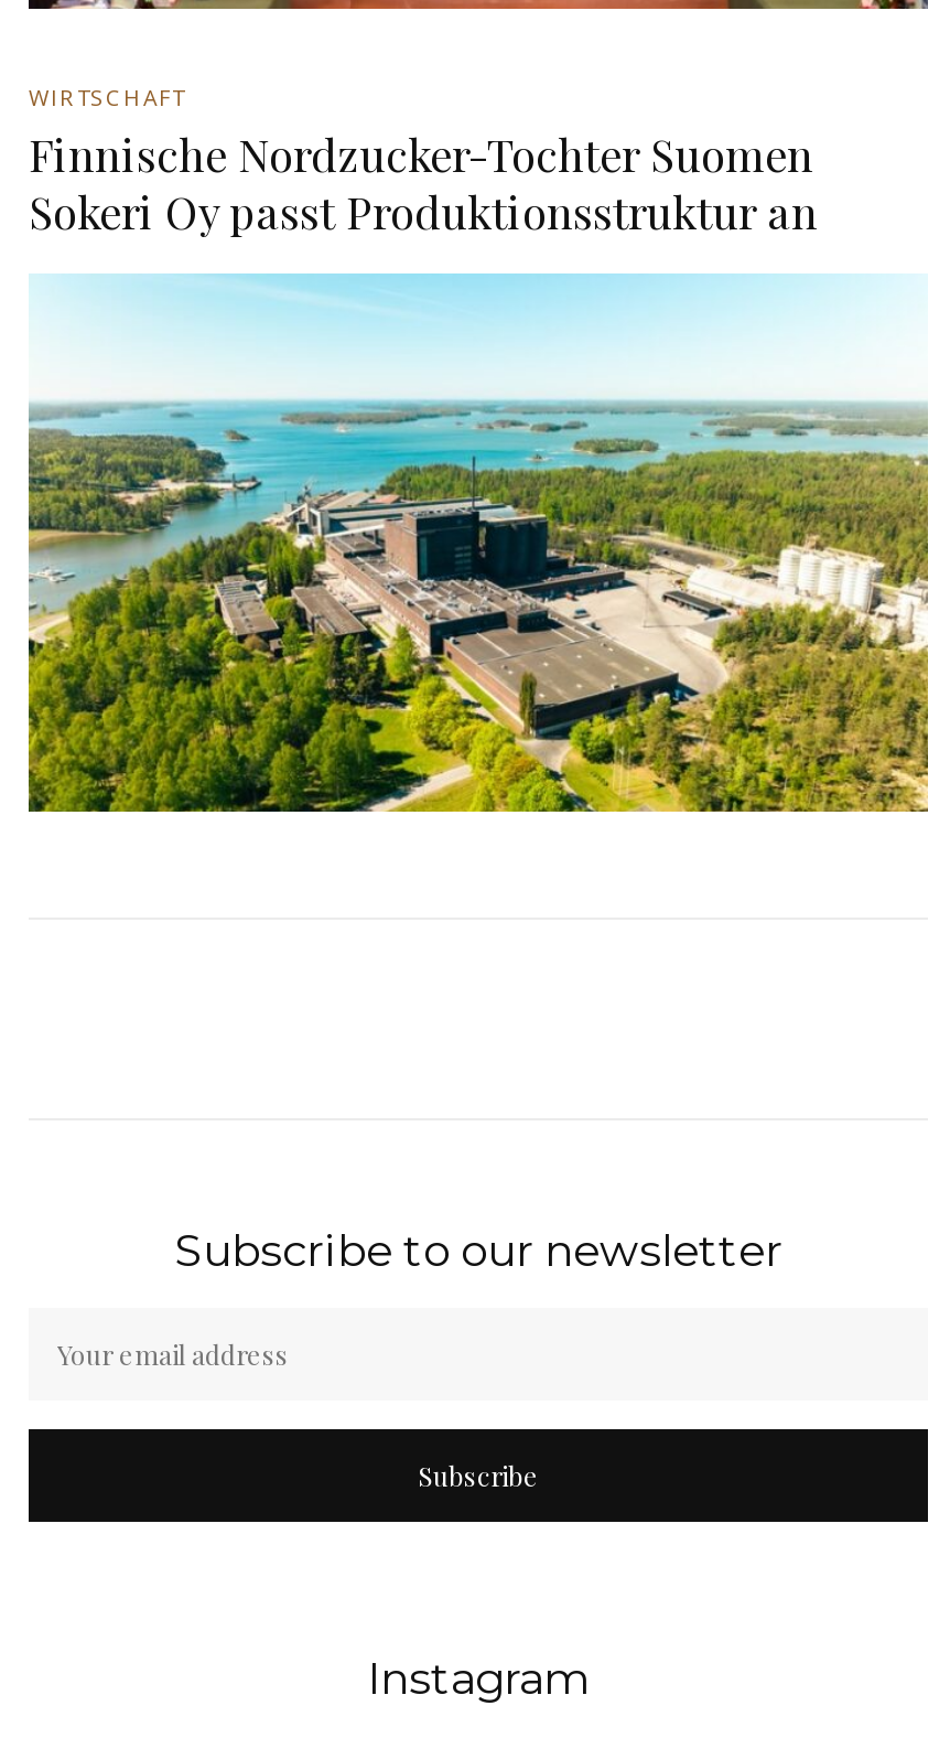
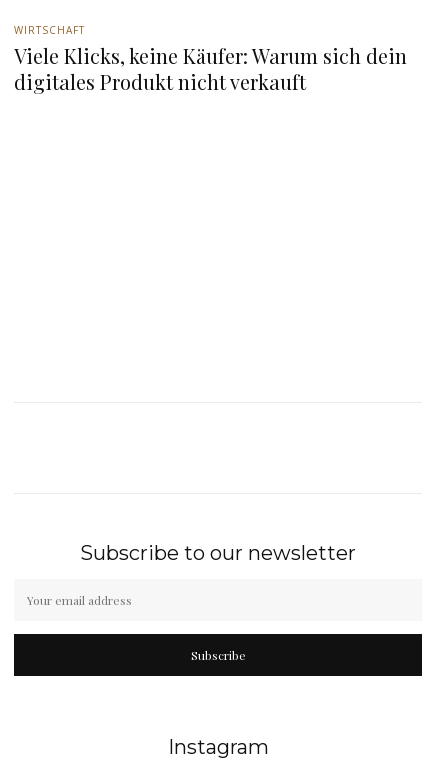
[29,123,818,240] Finnische Nordzucker-Tochter Suomen | Sokeri Oy passt Produktionsstruktur an -> [14,42,407,95] Viele Klicks, keine Käufer: Warum sich dein | digitales Produkt nicht verkauft
[26,271,930,814] [image] -> none

